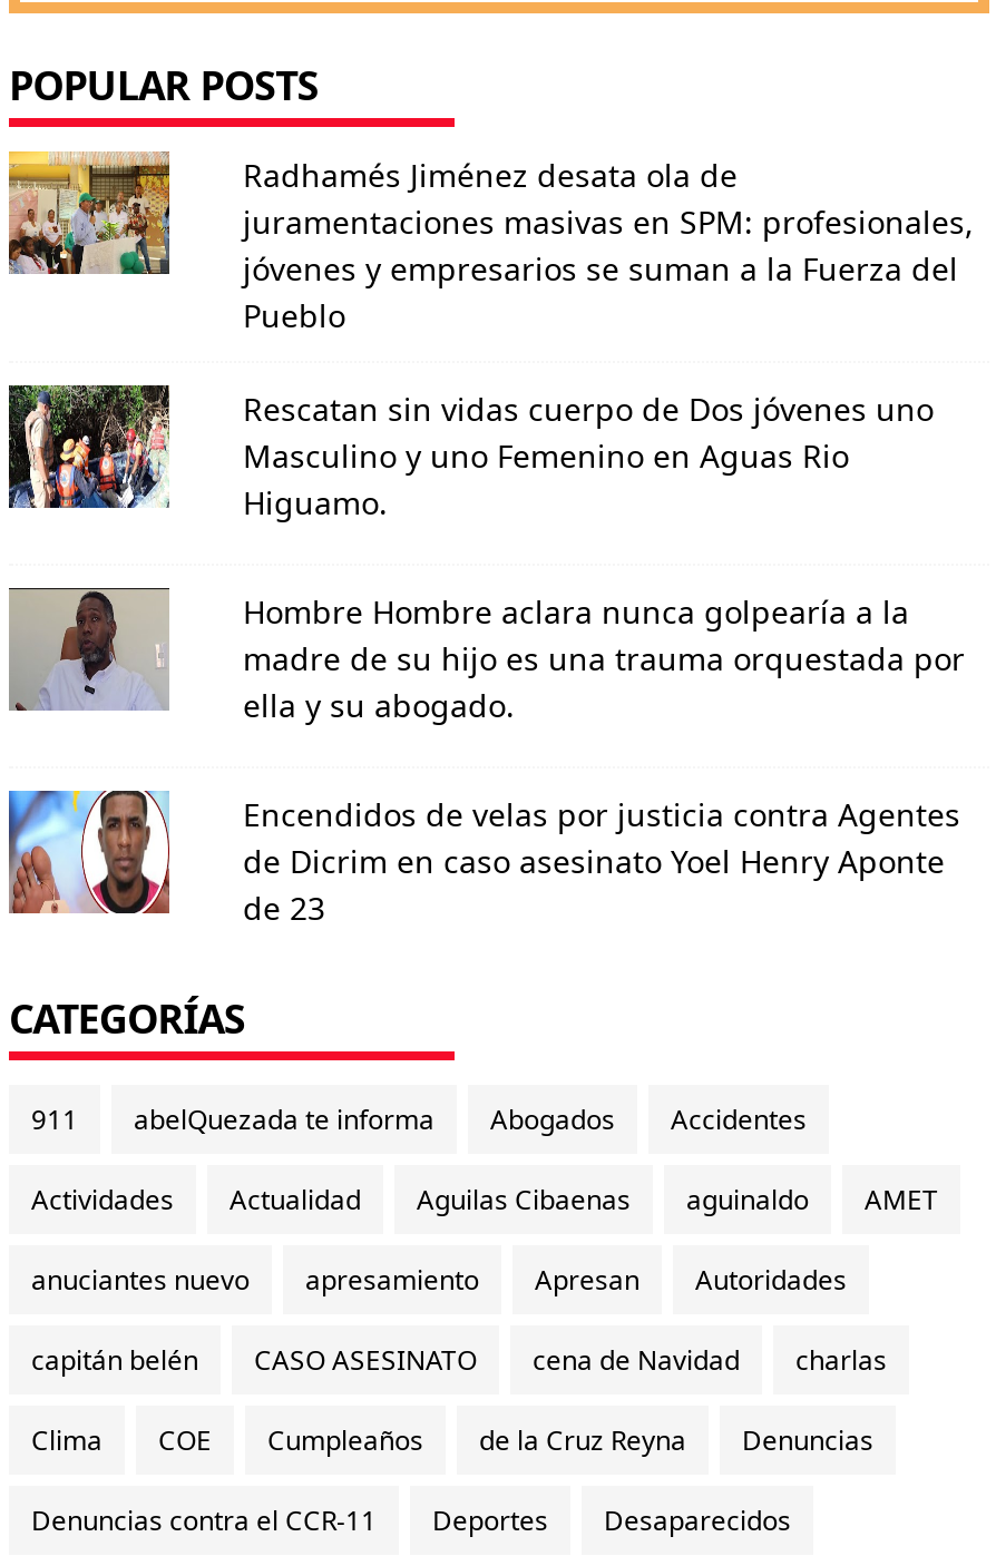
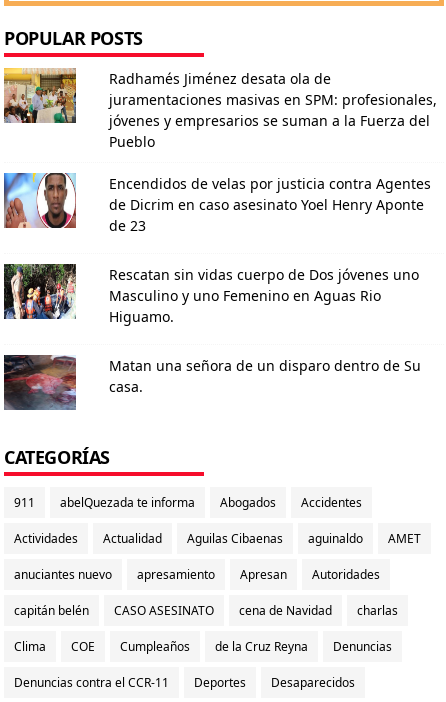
moved [7,383,934,523] -> [4,264,419,326]: [image] | Rescatan sin vidas cuerpo de Dos jóvenes uno | Masculino y uno Femenino en Aguas Rio | Higuamo.
[11,588,965,726] [image] | Hombre Hombre aclara nunca golpearía a la | madre de su hijo es una trauma orquestada por | ella y su abogado. -> none
moved [0,786,960,928] -> [0,171,431,235]: [image] | Encendidos de velas por justicia contra Agentes | de Dicrim en caso asesinato Yoel Henry Aponte | de 23
none -> [3,354,421,411] [image] | Matan una señora de un disparo dentro de Su | casa.

